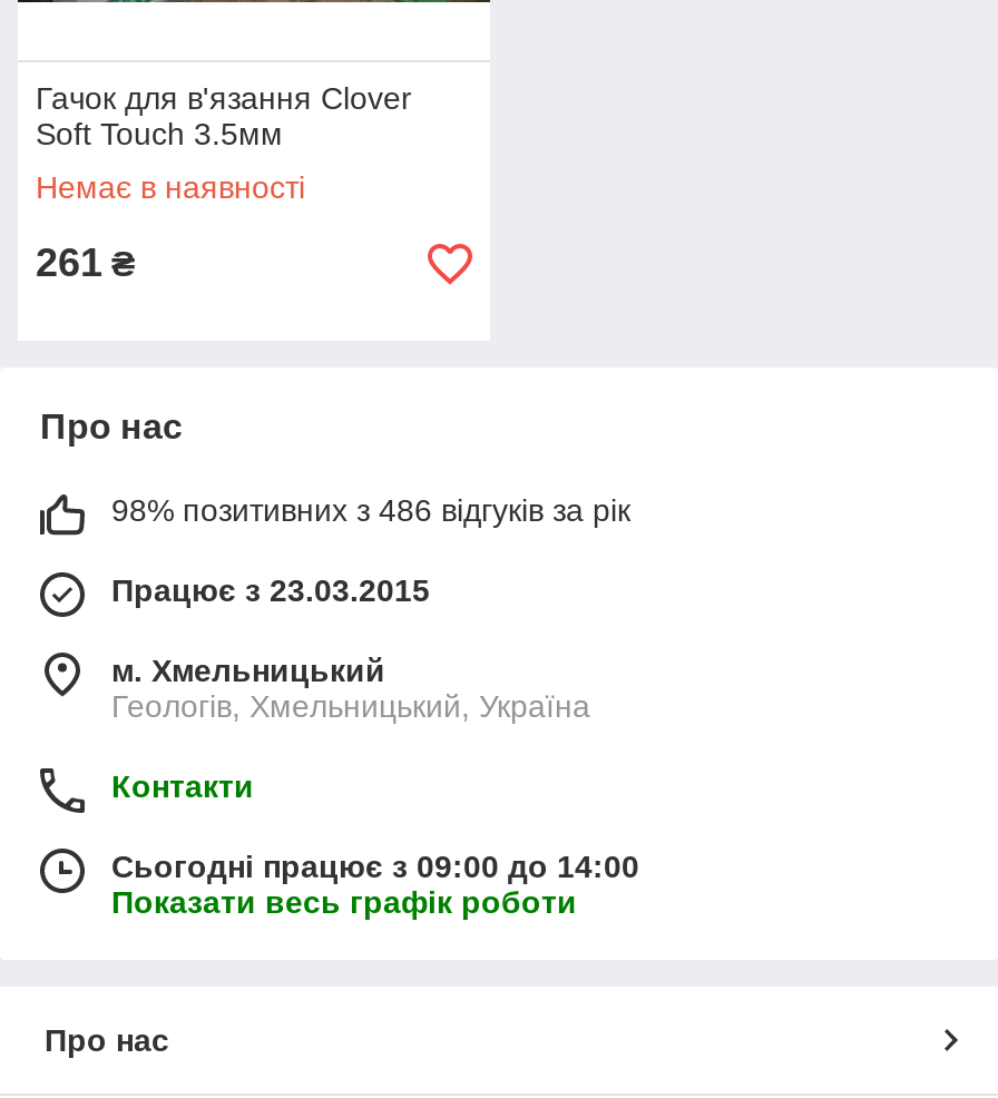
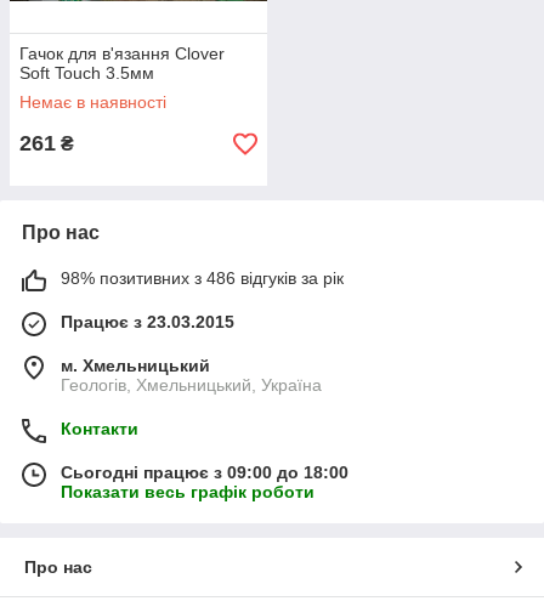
[111,849,639,884] Сьогодні працює з 09:00 до 14:00 -> [61,463,348,482] Сьогодні працює з 09:00 до 18:00

